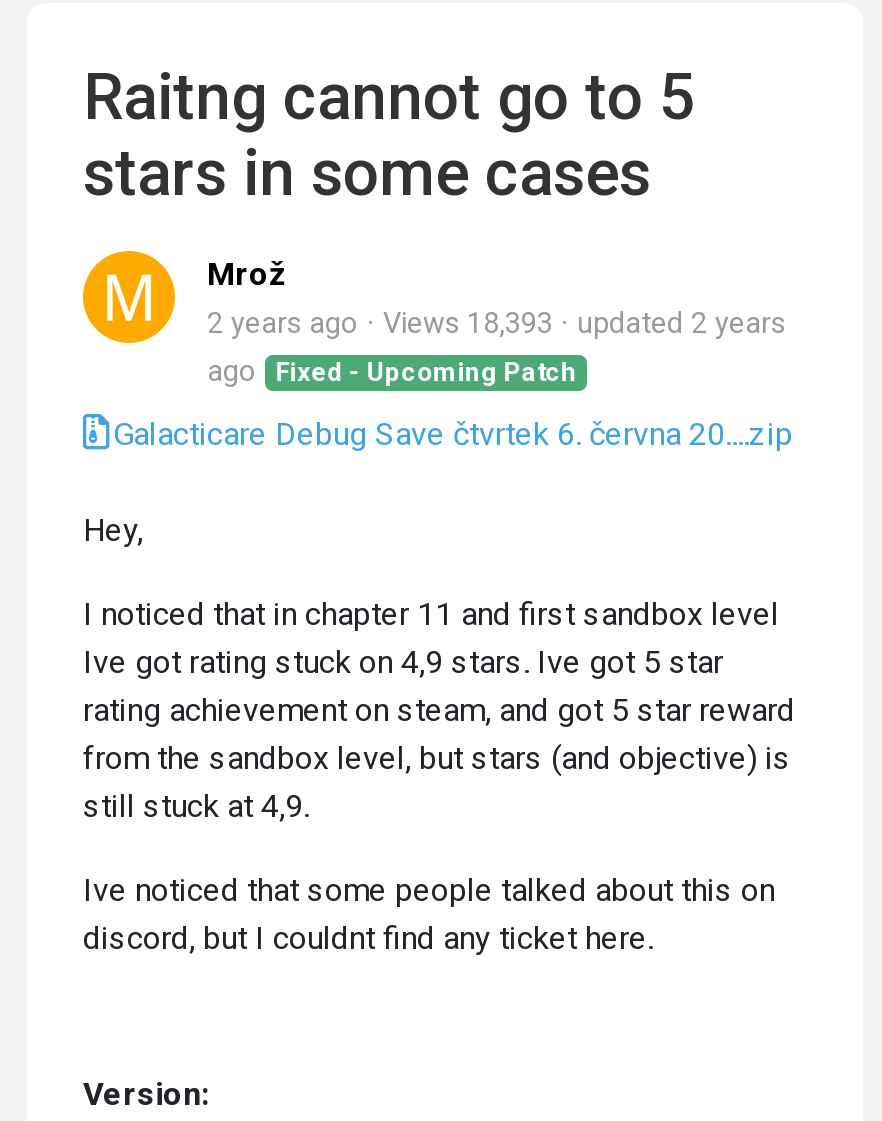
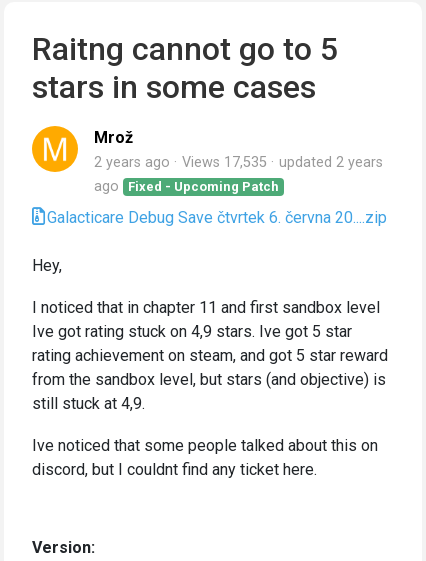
[207,307,785,341] 2 years ago Views 18,393 updated 2 years -> [94,154,383,171] 2 years ago Views 17,535 updated 2 years

